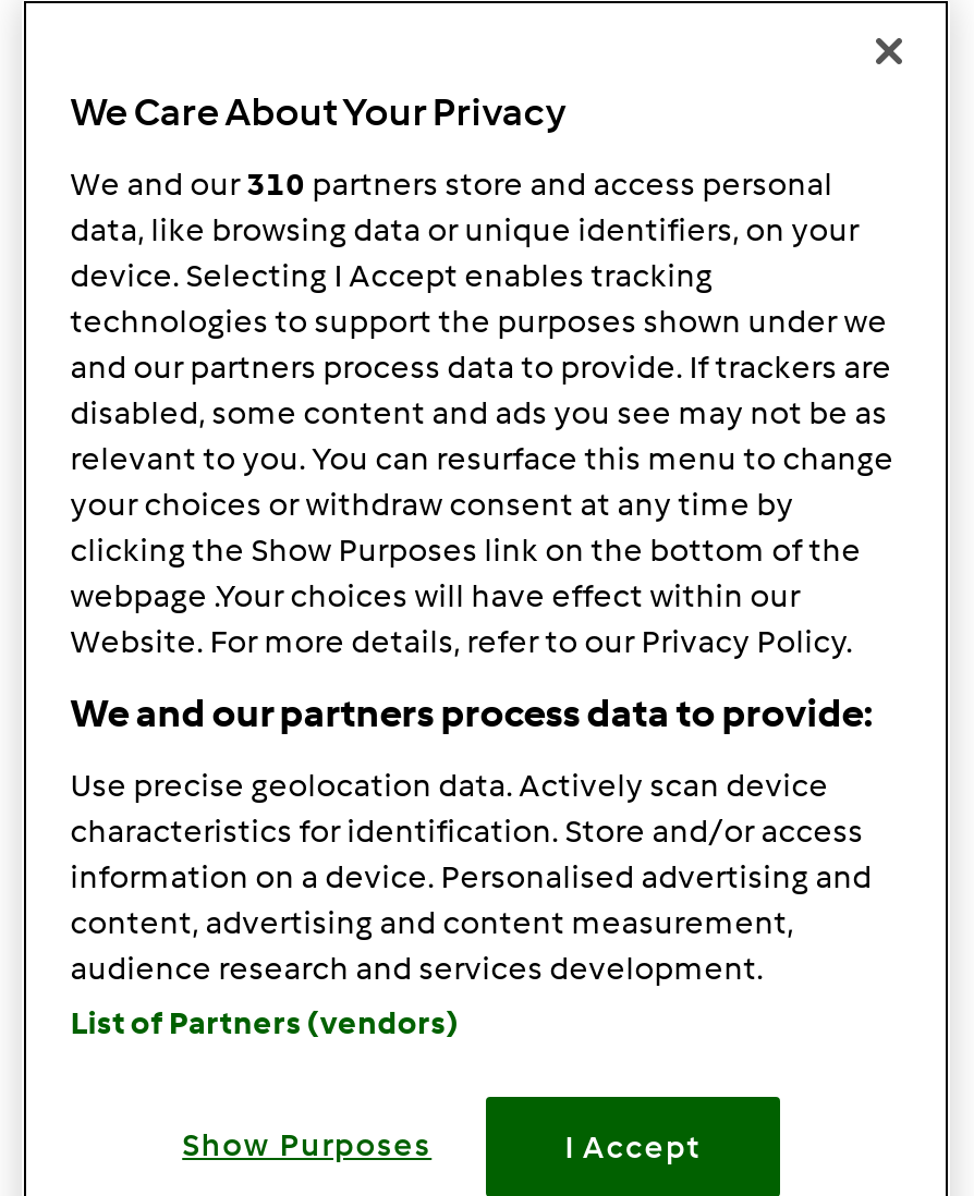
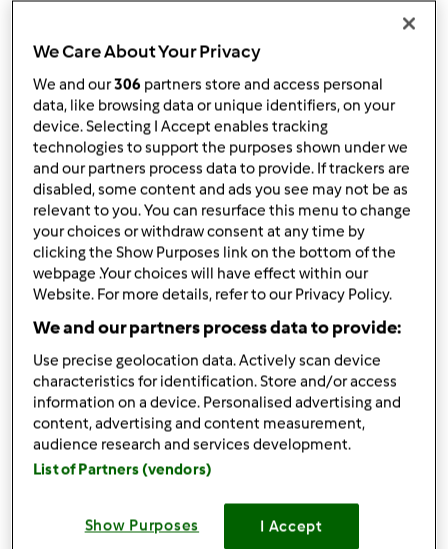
[70,165,833,204] We and our310 partners store and access personal -> [33,76,383,94] We and our306 partners store and access personal

